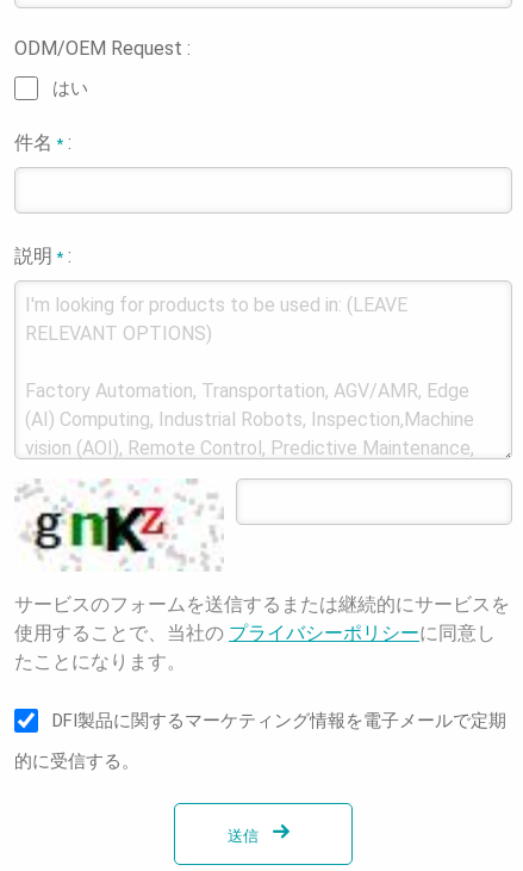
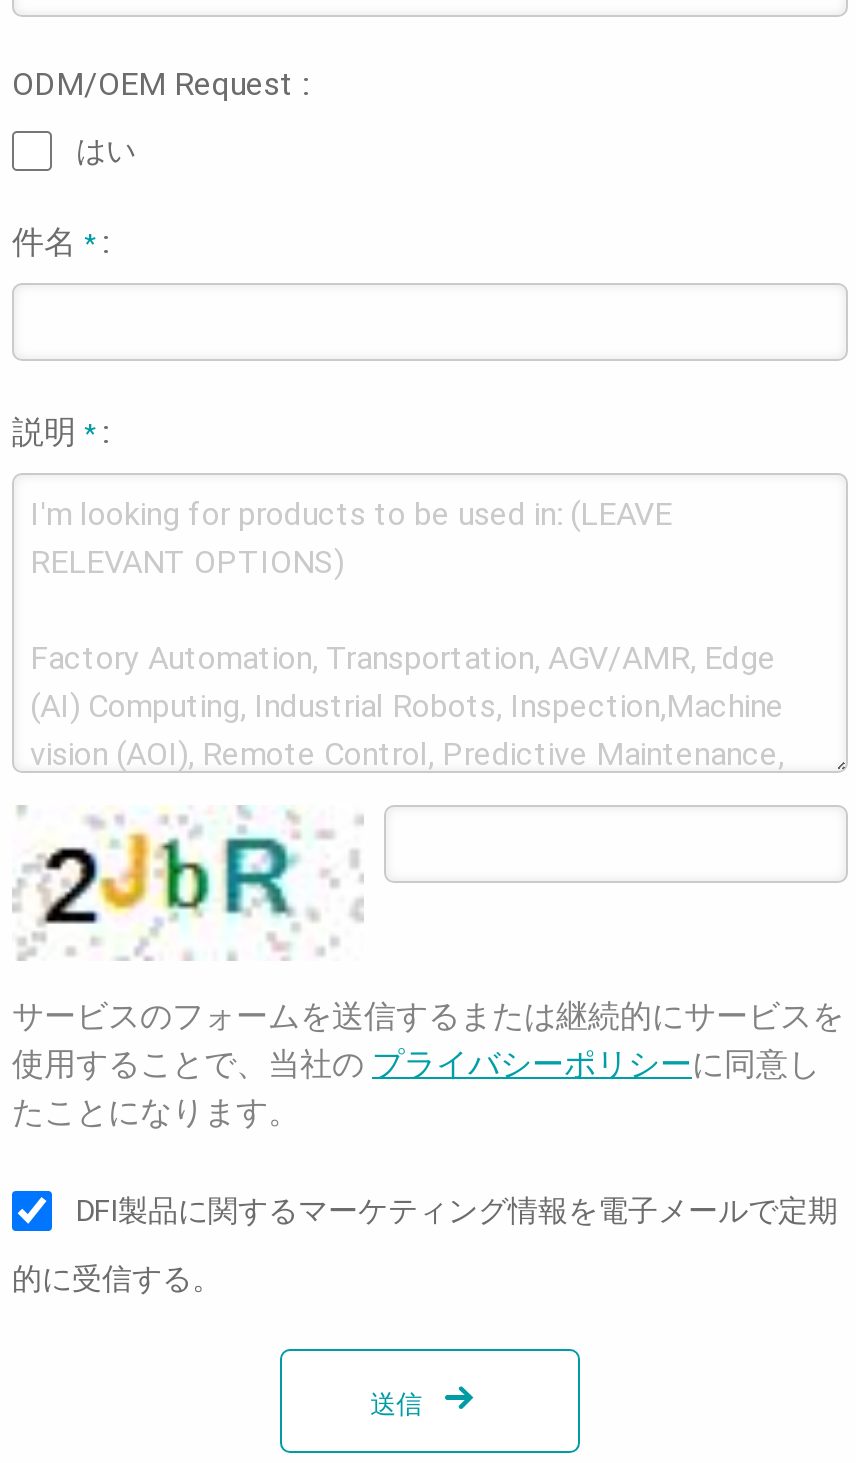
[14,478,224,572] [image] -> [10,803,364,963] [image]

